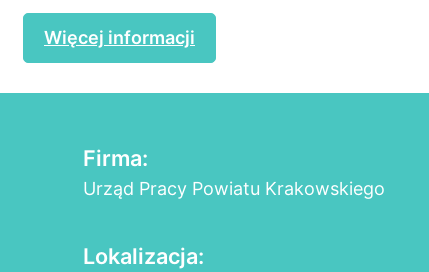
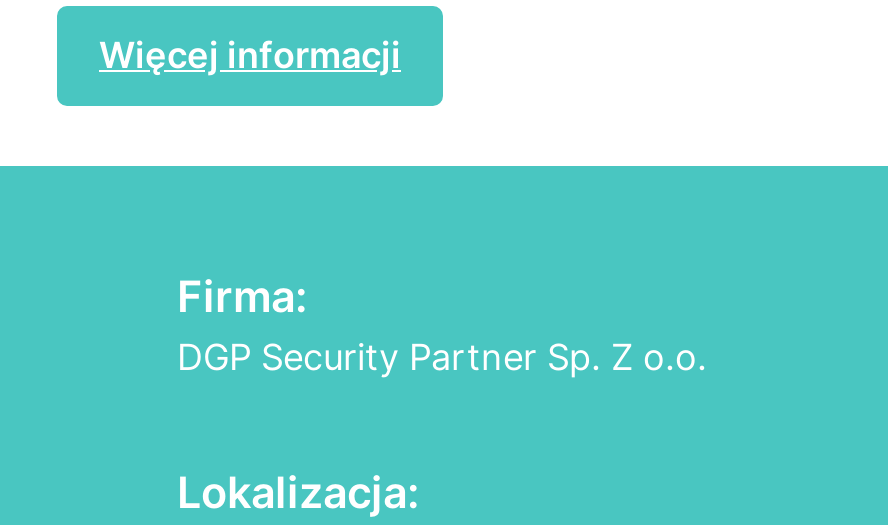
[83,178,385,199] Urząd Pracy Powiatu Krakowskiego -> [177,336,707,378] DGP Security Partner Sp. Z o.o.

